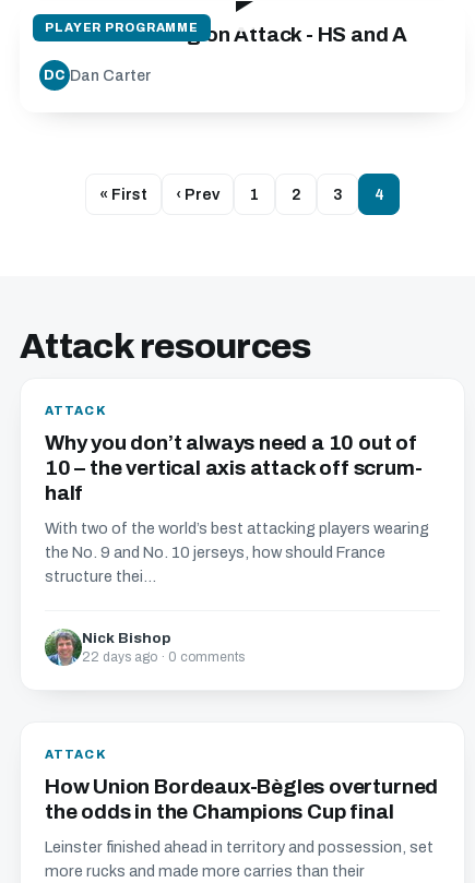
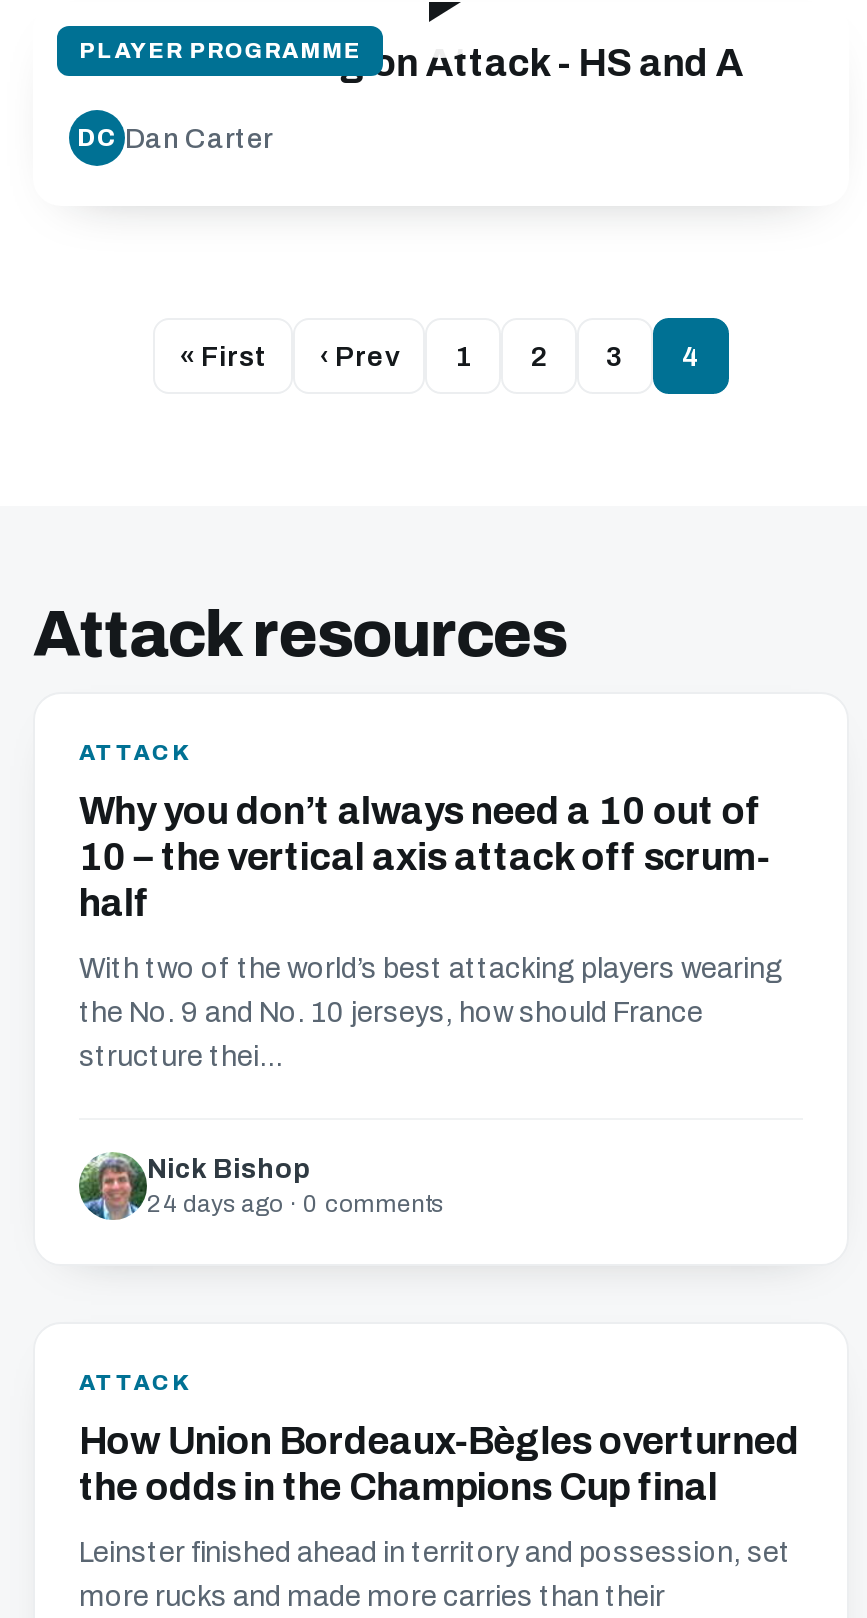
[82,649,245,665] 22 days ago · 0 comments -> [147,1190,443,1218] 24 days ago · 0 comments

